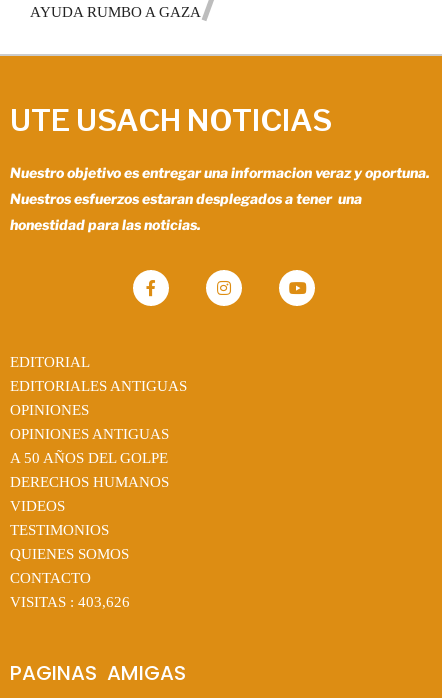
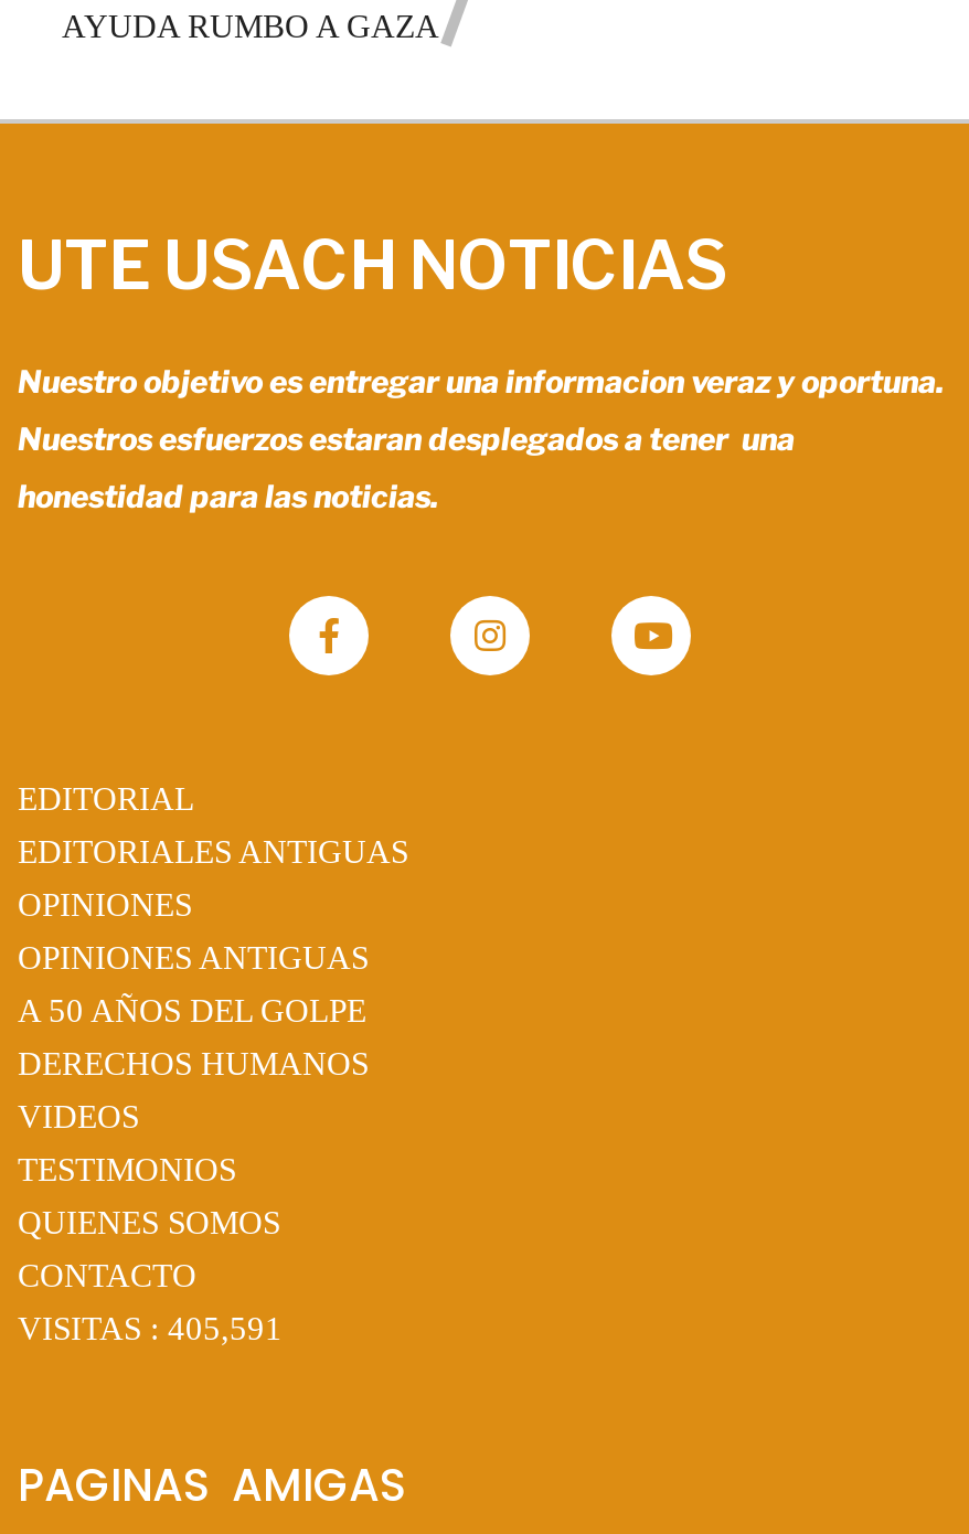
[10,594,130,610] VISITAS : 403,626 -> [18,1312,283,1347] VISITAS : 405,591

